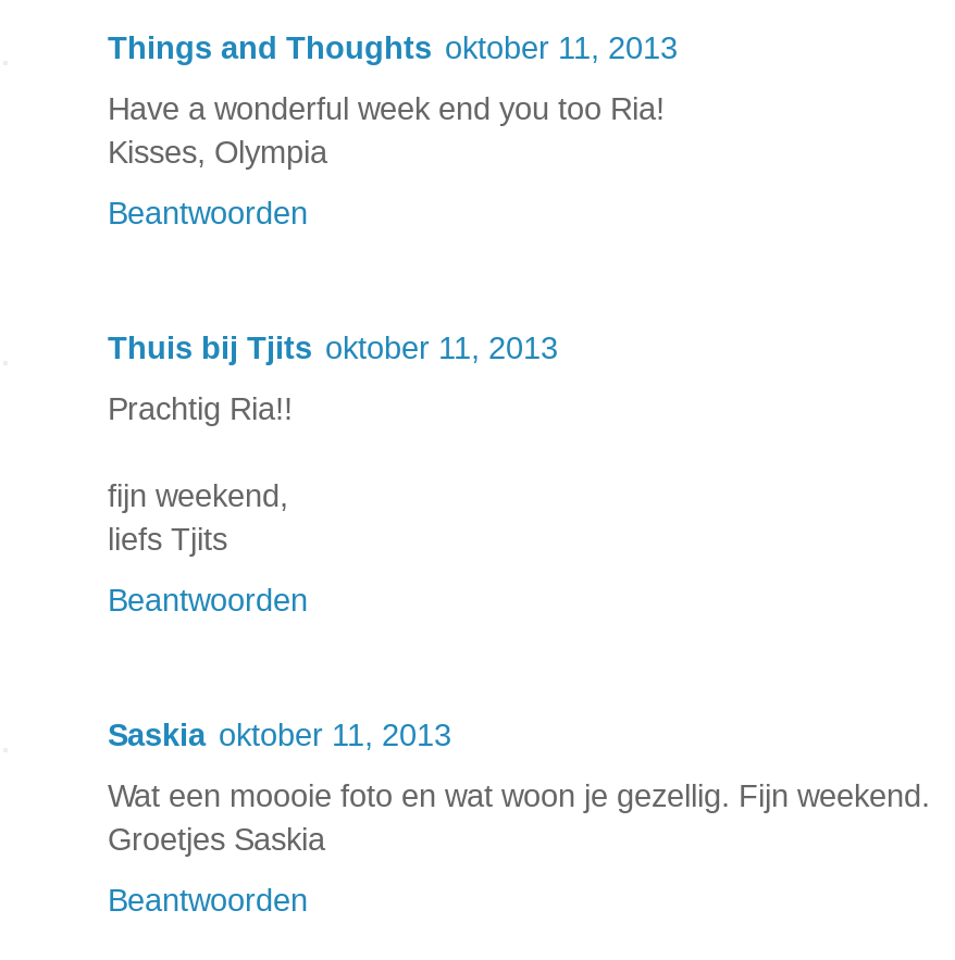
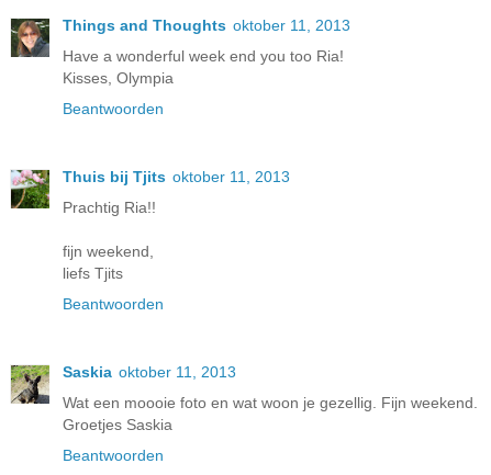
none -> [10,18,51,58] [image]
none -> [10,169,51,210] [image]
none -> [10,364,51,405] [image]

